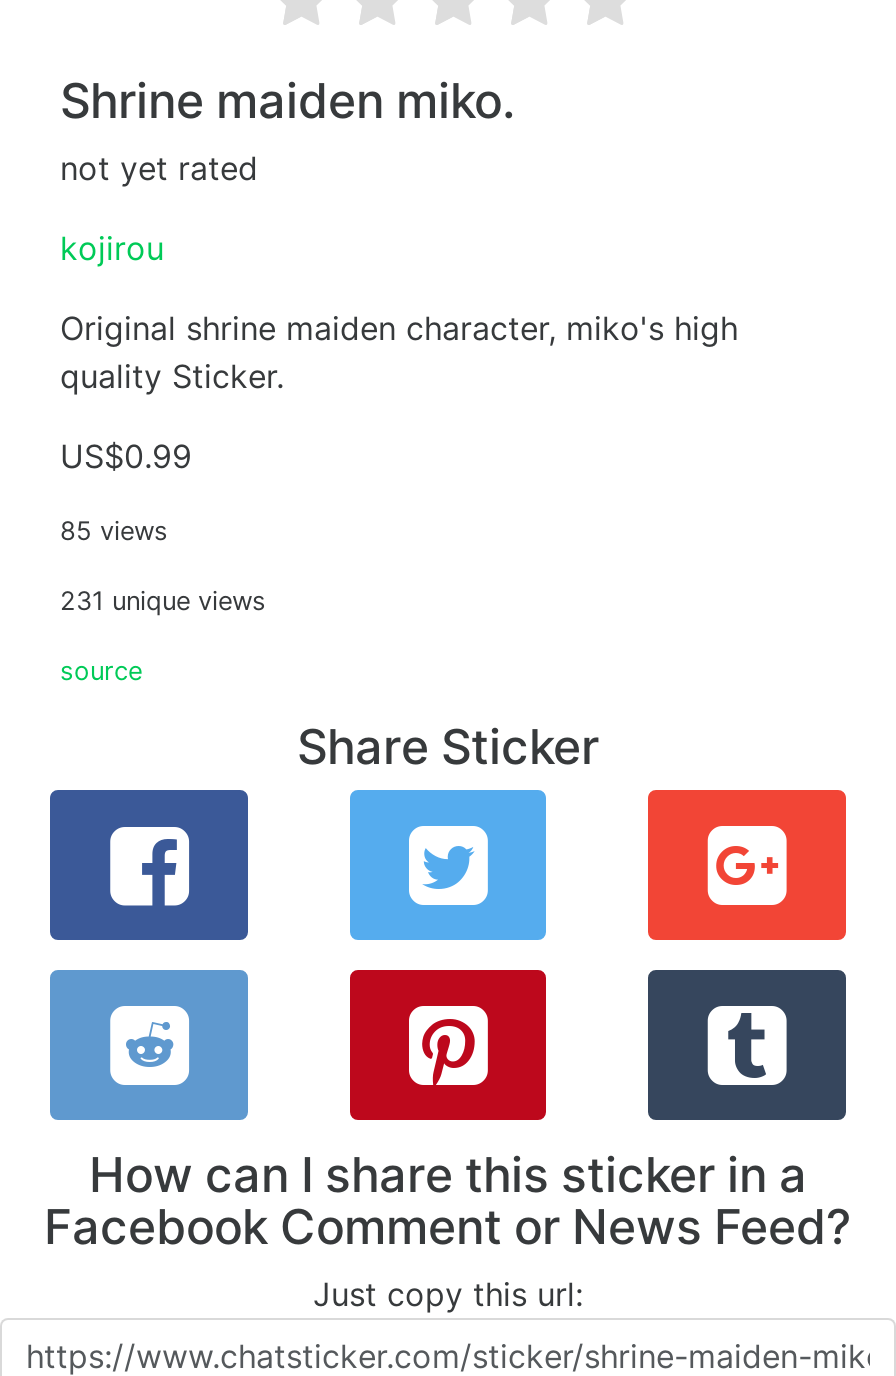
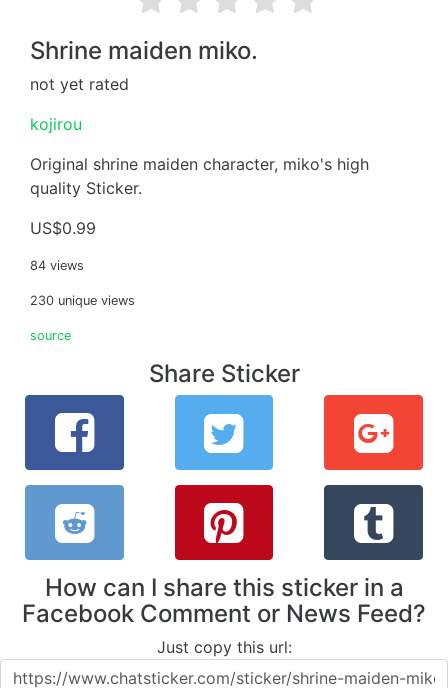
[60,516,168,546] 85 views -> [30,258,84,273] 84 views
[60,586,266,616] 231 unique views -> [30,293,135,308] 230 unique views

